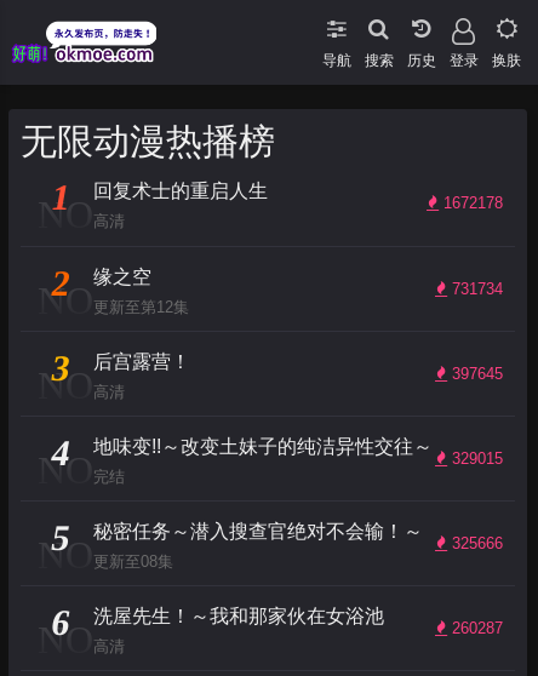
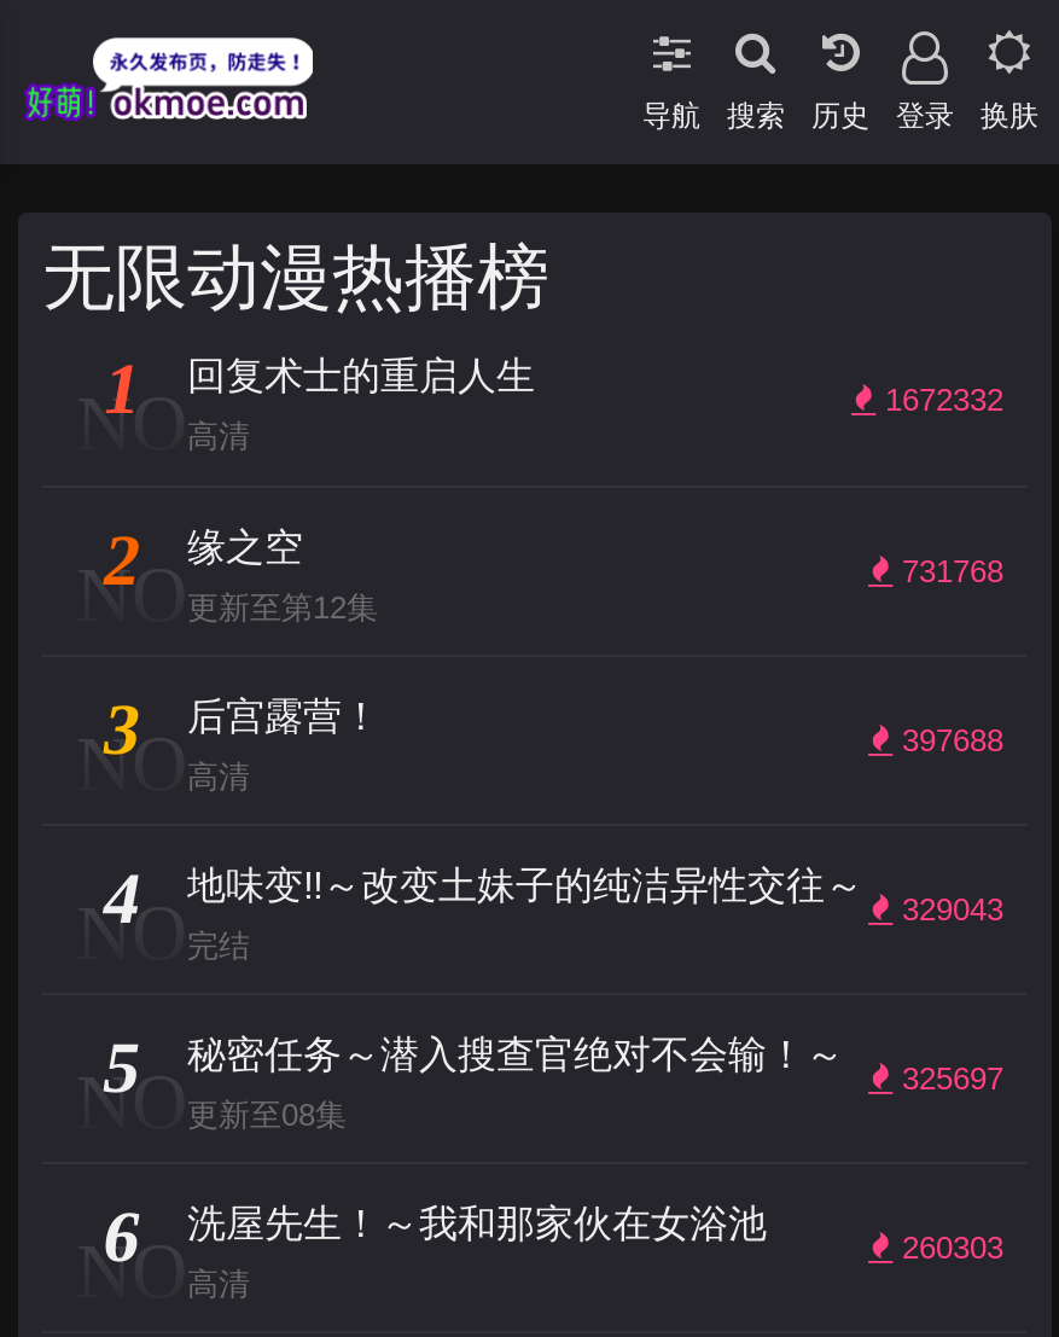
[439,194,503,212] 1672178 -> [875,382,1003,418] 1672332
[447,280,503,298] 731734 -> [892,553,1003,589] 731768
[447,365,503,383] 397645 -> [892,722,1003,758] 397688
[447,449,503,468] 329015 -> [892,891,1003,928] 329043
[447,534,503,552] 325666 -> [892,1060,1003,1097] 325697
[447,619,503,637] 260287 -> [892,1230,1003,1266] 260303

